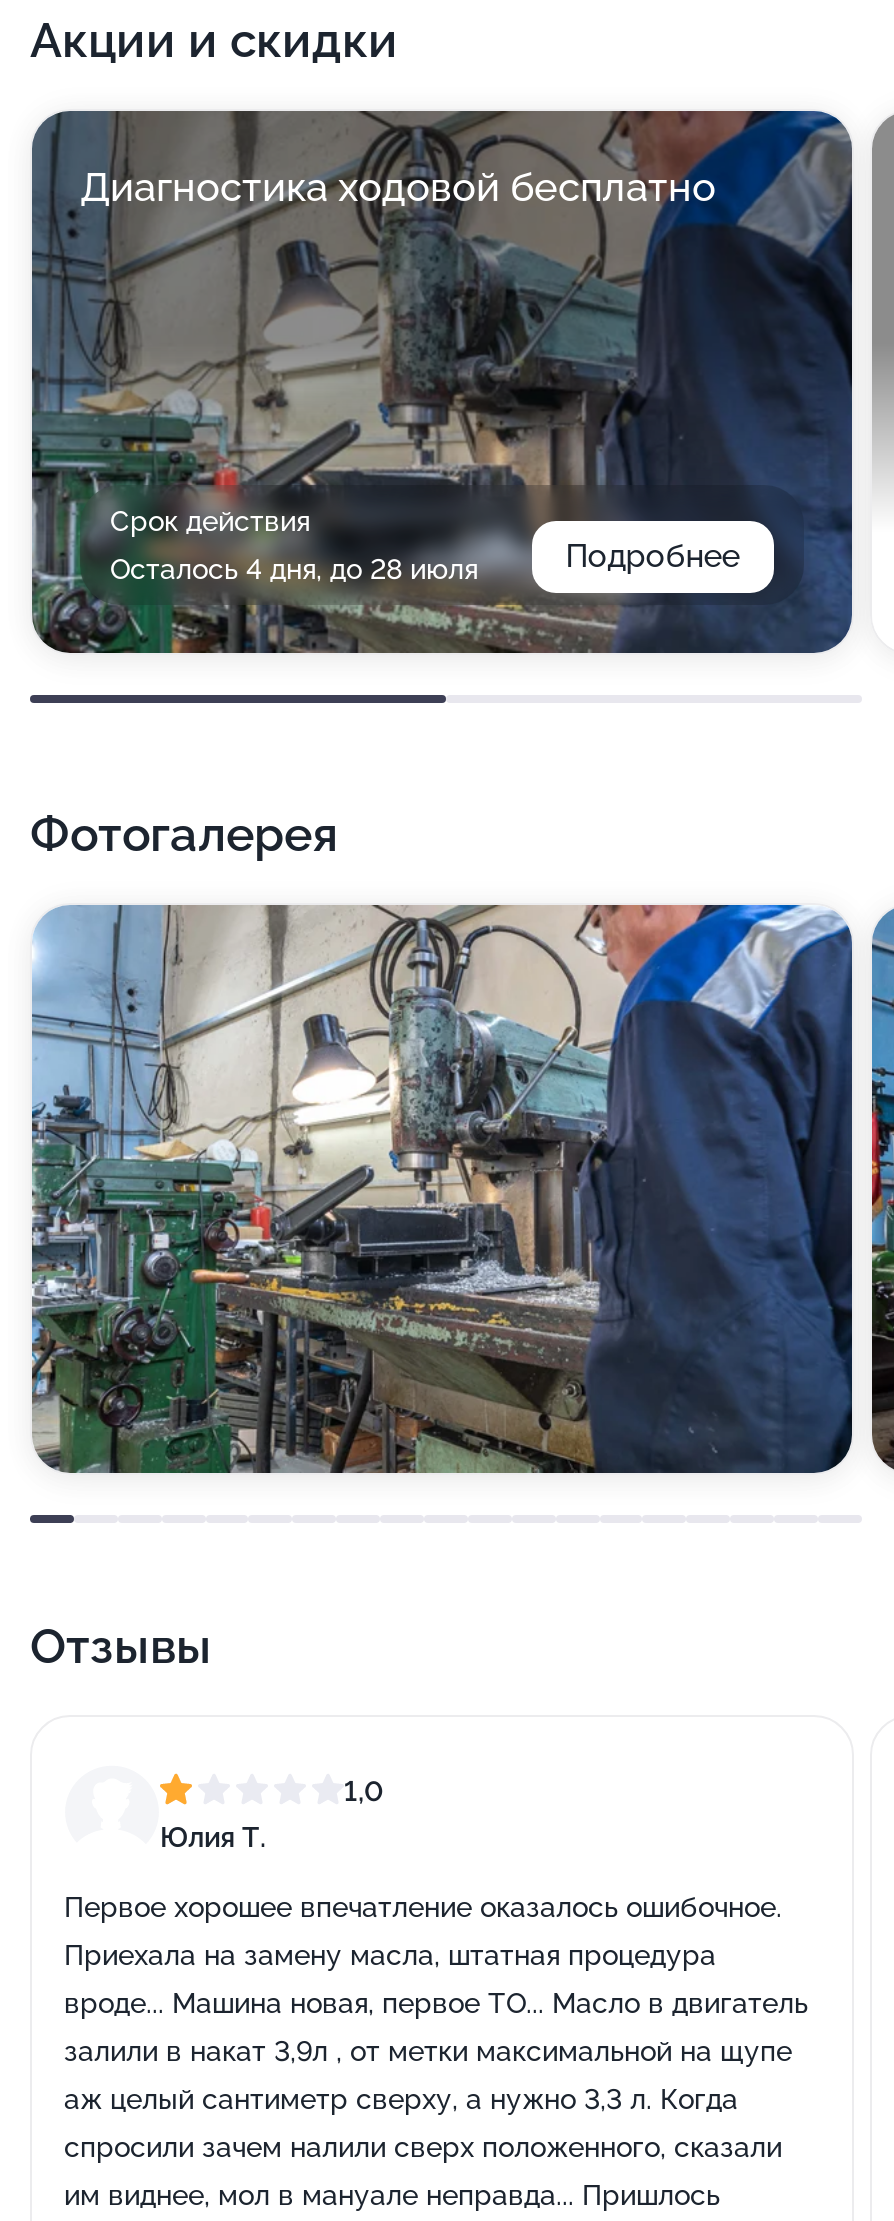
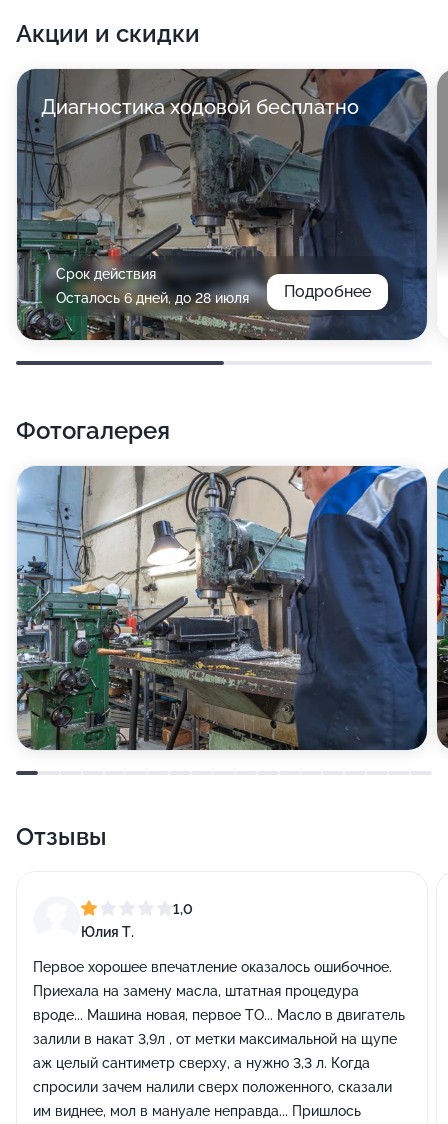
[110,553,478,585] Осталось 4 дня, до 28 июля -> [56,290,249,306] Осталось 6 дней, до 28 июля

